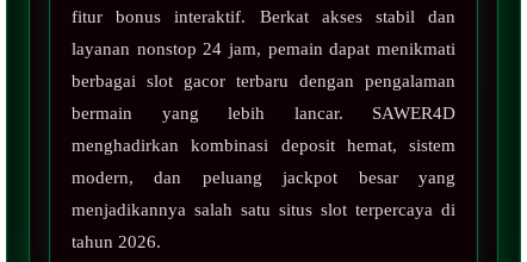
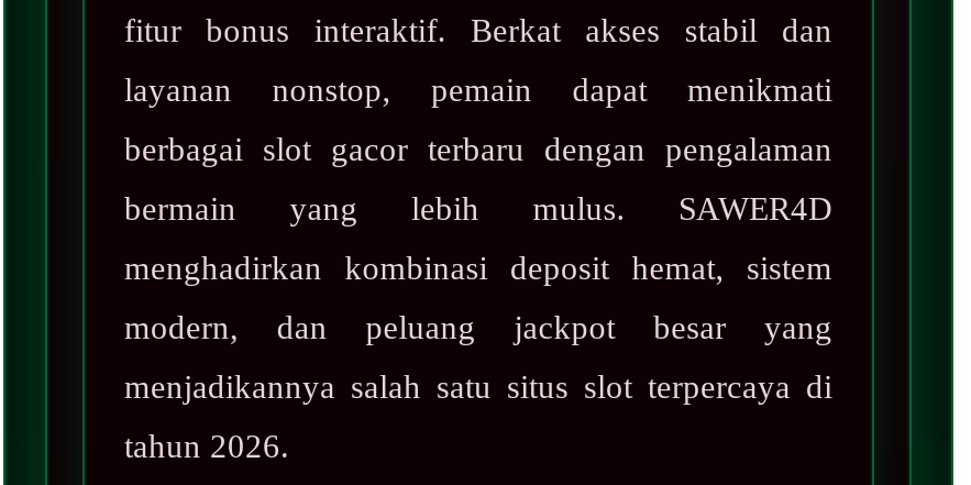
[72,40,455,59] layanan nonstop 24 jam, pemain dapat menikmati -> [124,73,832,108] layanan nonstop, pemain dapat menikmati
[72,104,455,123] bermain yang lebih lancar. SAWER4D -> [124,192,832,227] bermain yang lebih mulus. SAWER4D

